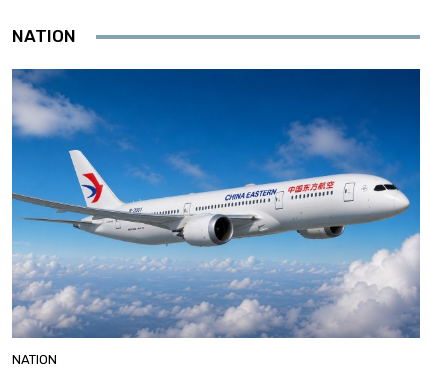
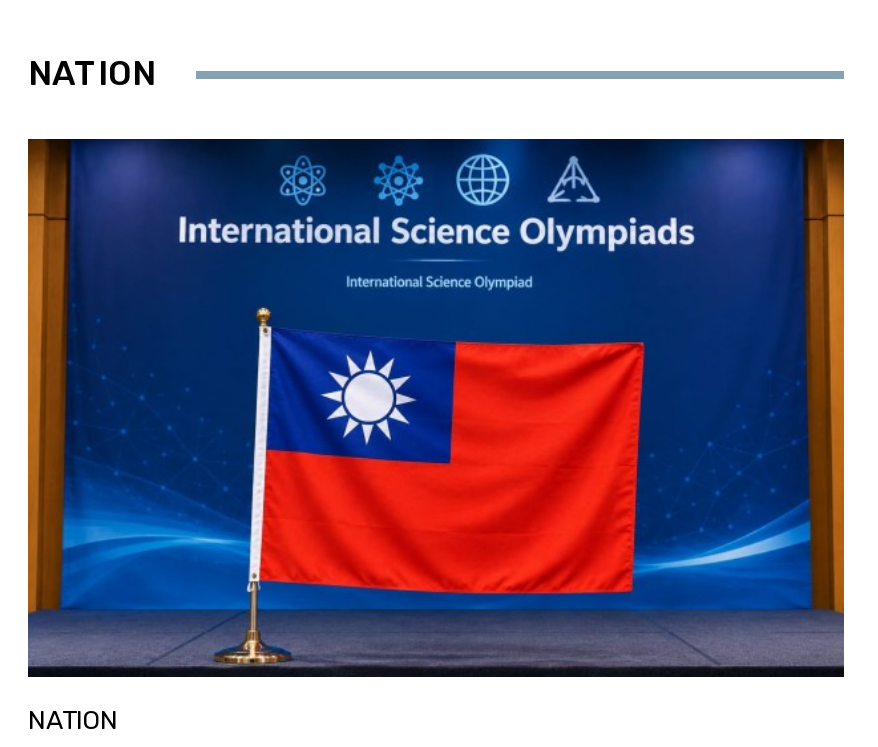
[11,68,421,339] [image] -> [26,137,846,679] [image]

